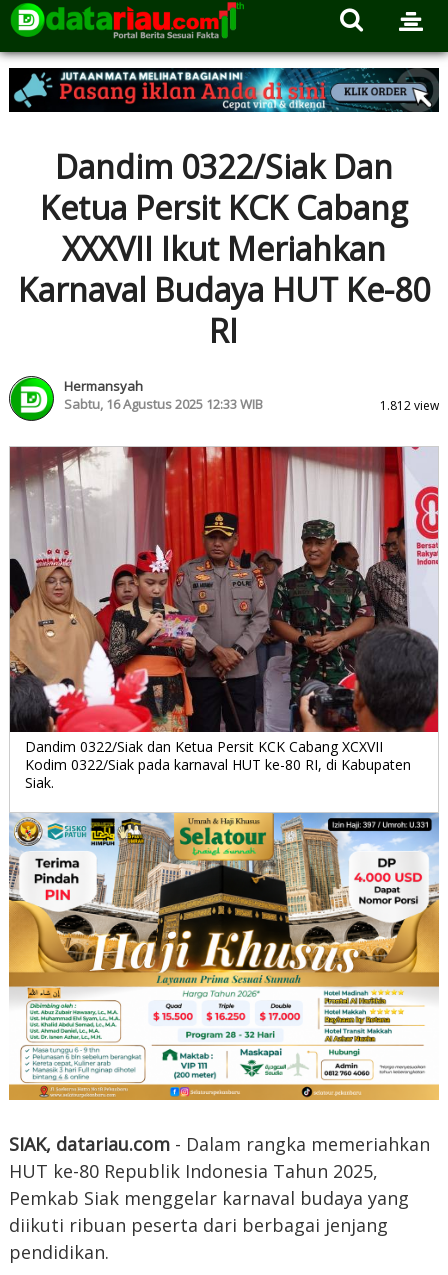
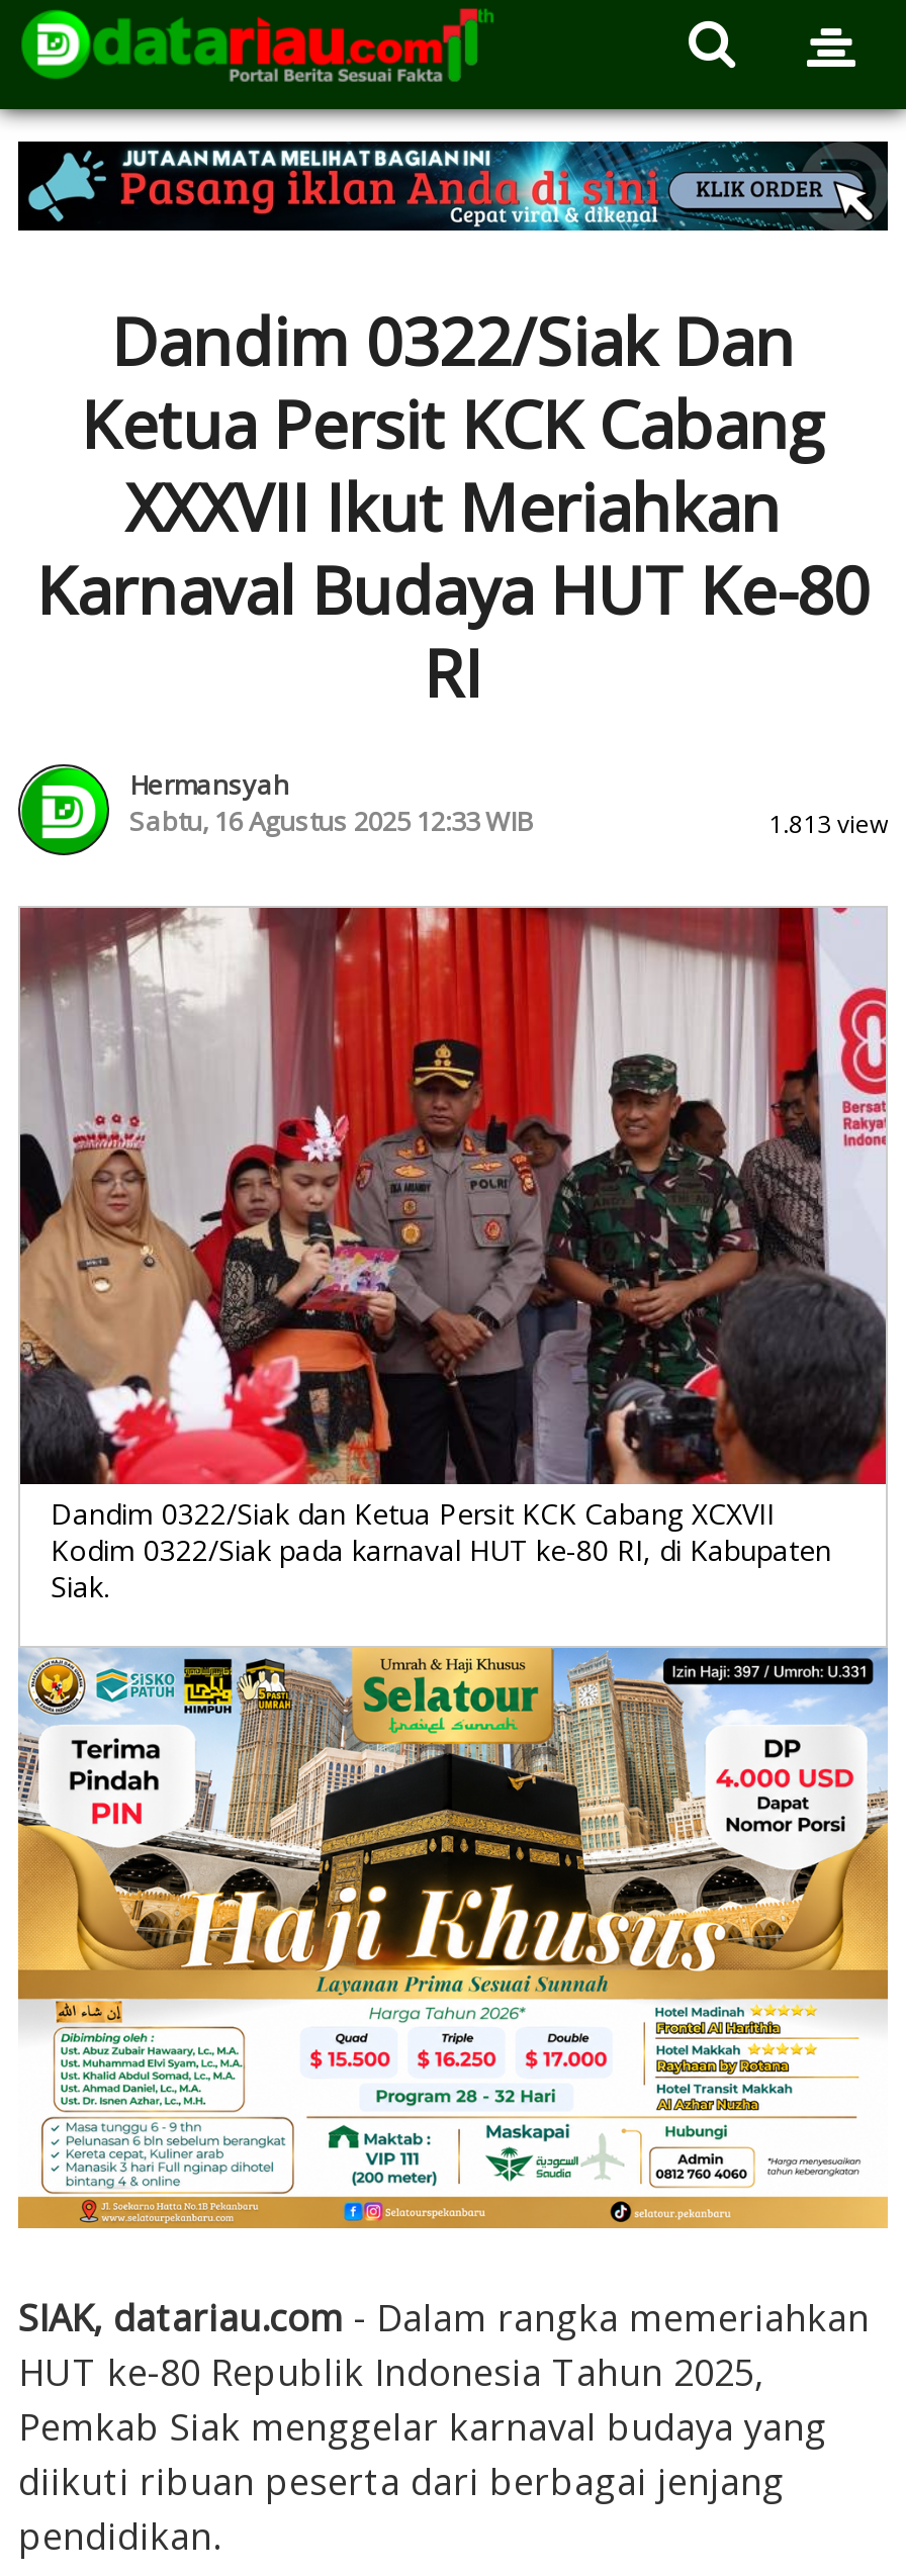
[380,397,439,414] 1.812 view -> [768,807,888,841] 1.813 view

